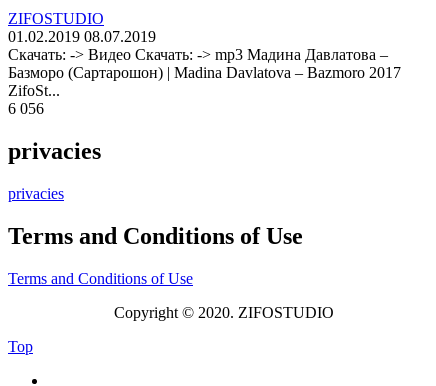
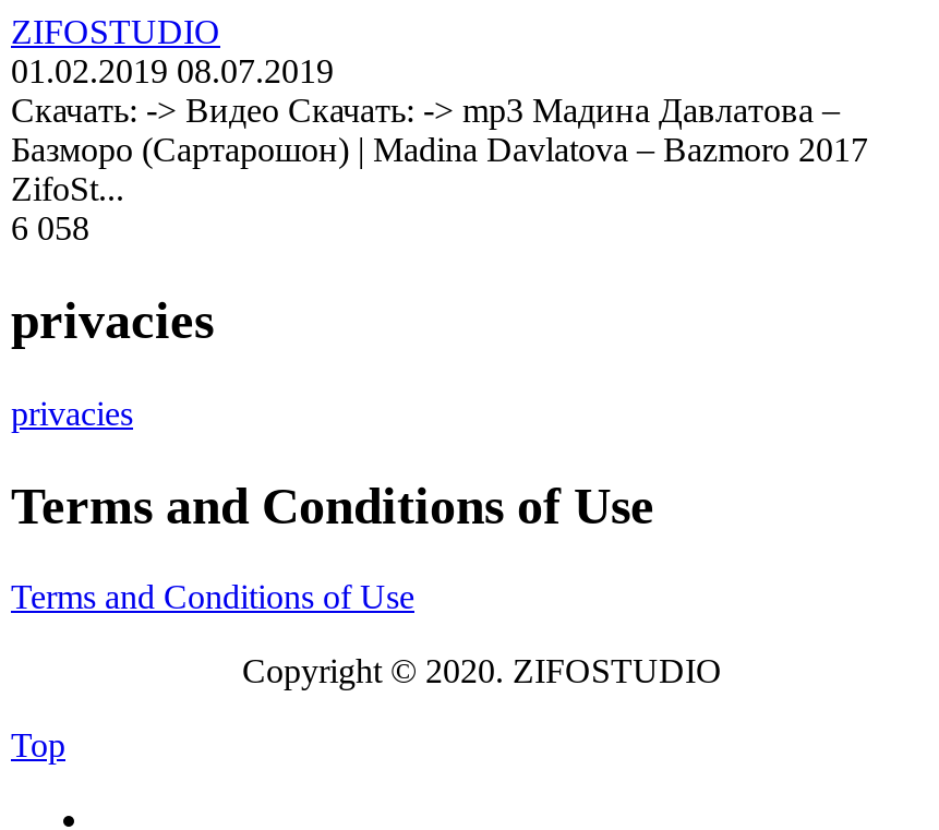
[8,100,44,117] 6 056 -> [11,209,89,246] 6 058

